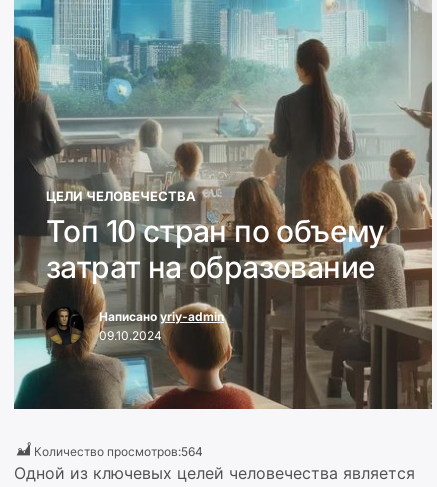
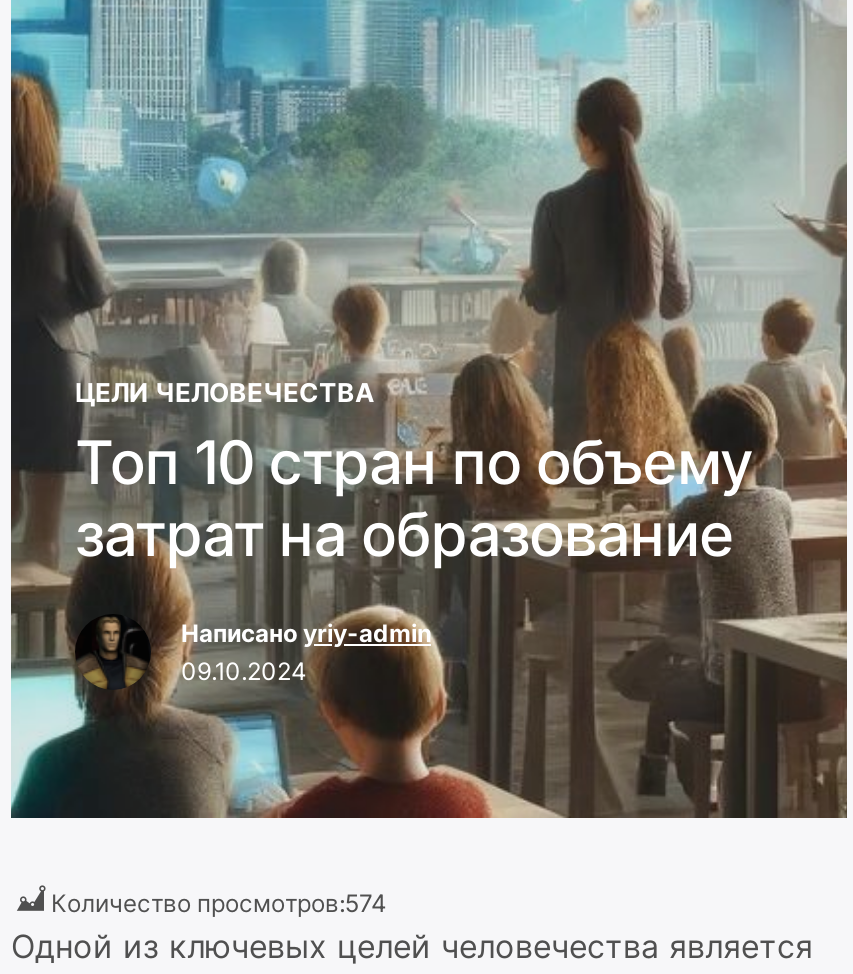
[34,443,203,458] Количество просмотров:564 -> [51,887,387,917] Количество просмотров:574

